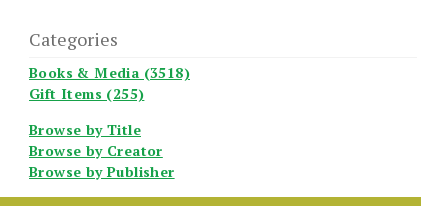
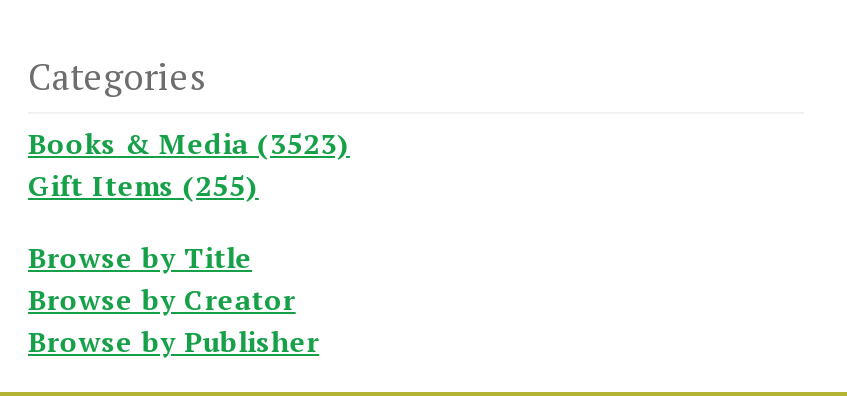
[29,63,190,82] Books & Media (3518) -> [28,124,350,162] Books & Media (3523)

